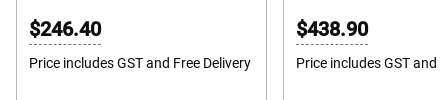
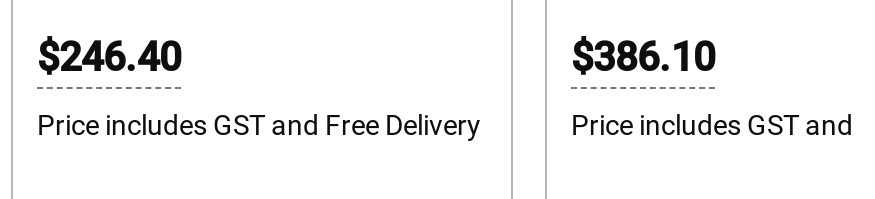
[296,17,368,41] $438.90 -> [571,32,715,80] $386.10

